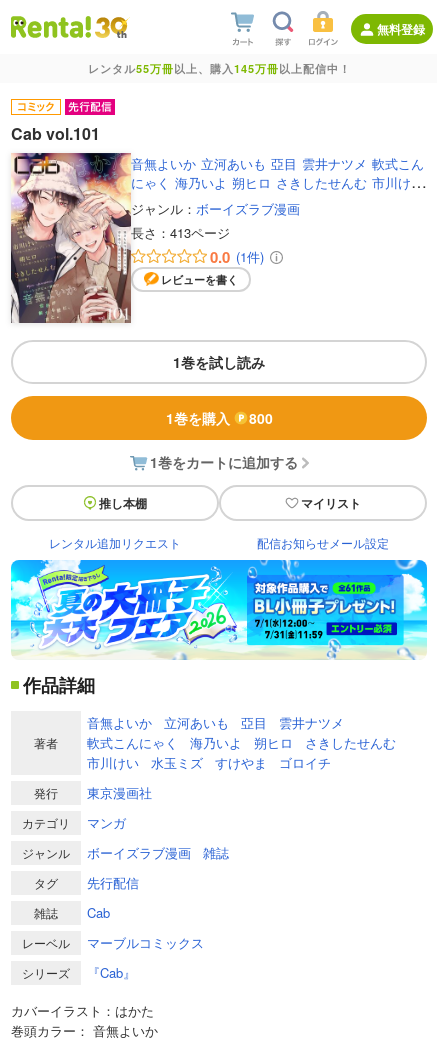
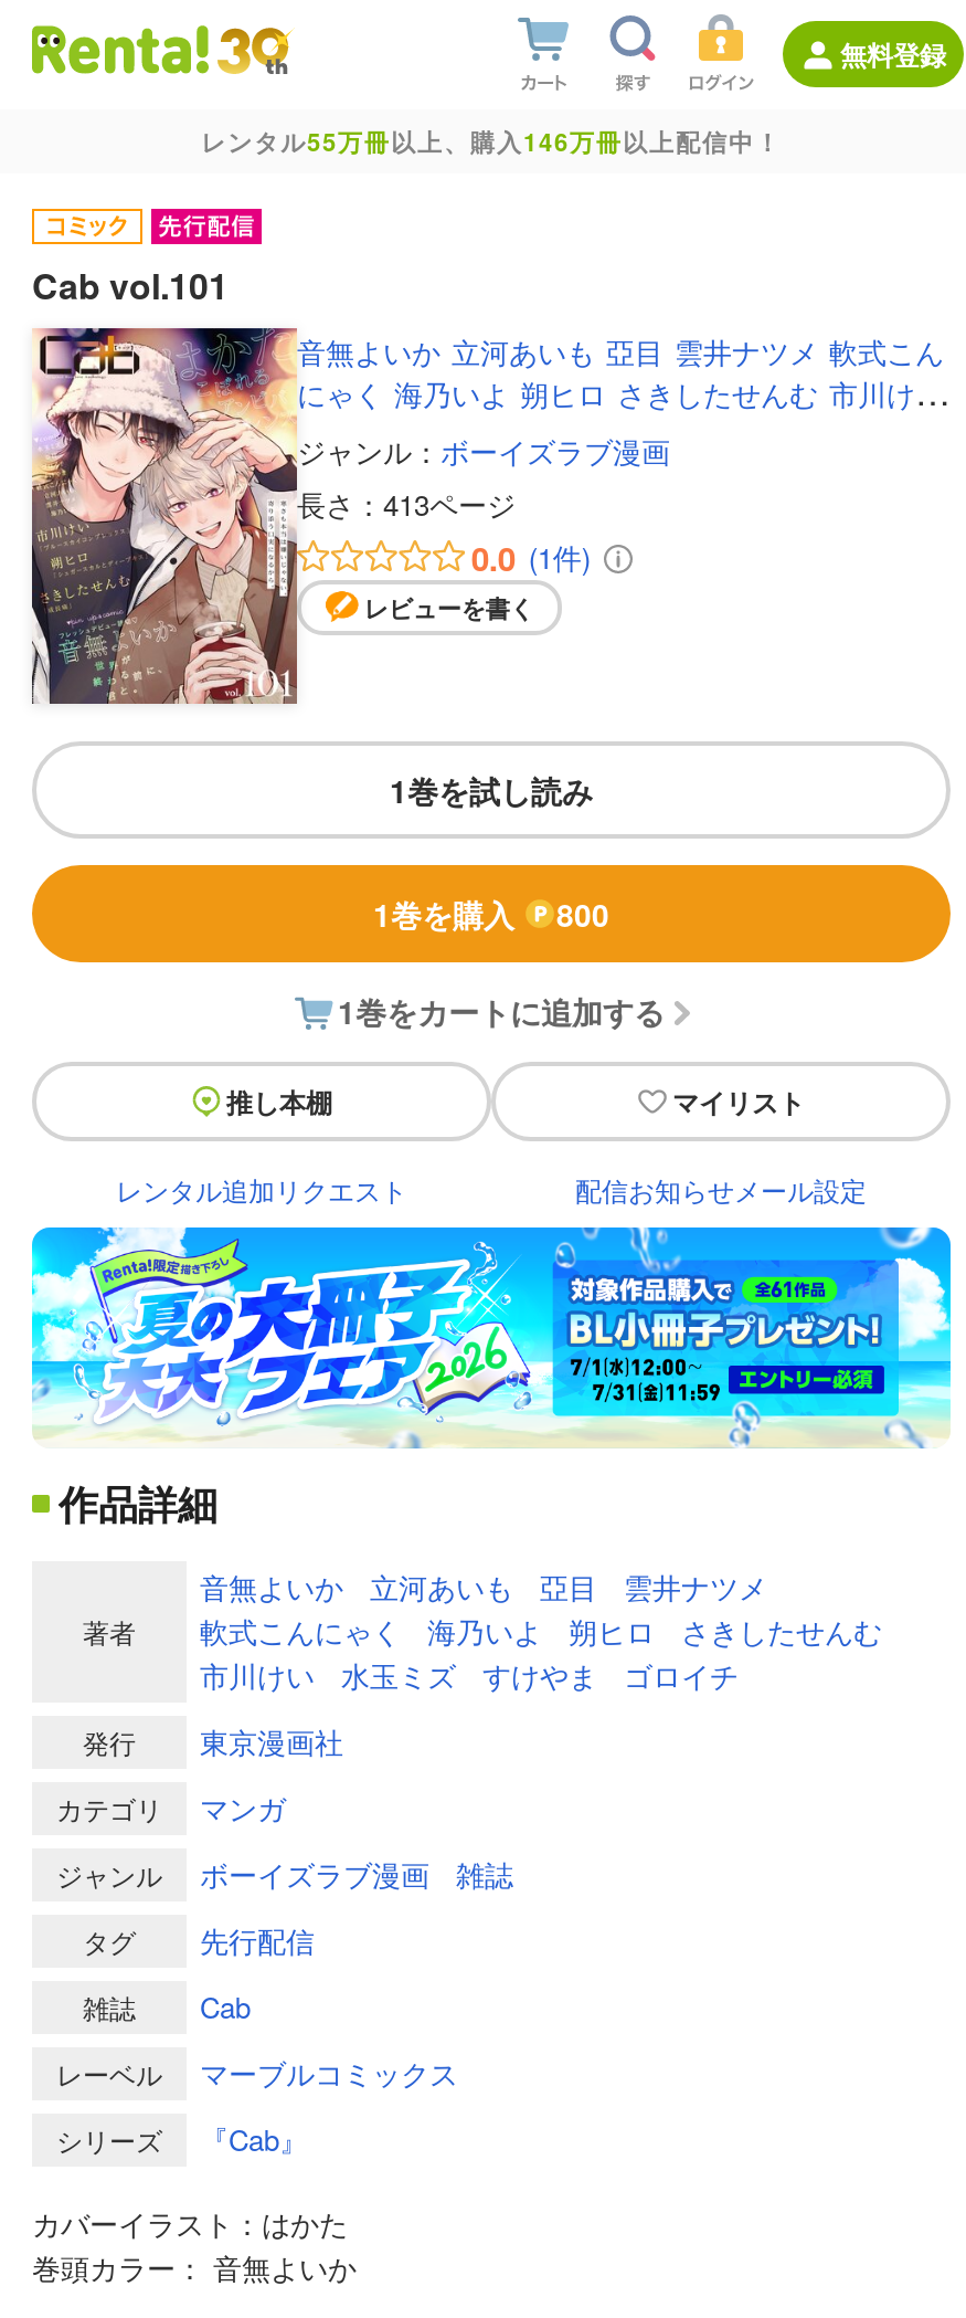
[87,61,350,76] レンタル55万冊以上、購入145万冊以上配信中！ -> [201,125,782,158] レンタル55万冊以上、購入146万冊以上配信中！

